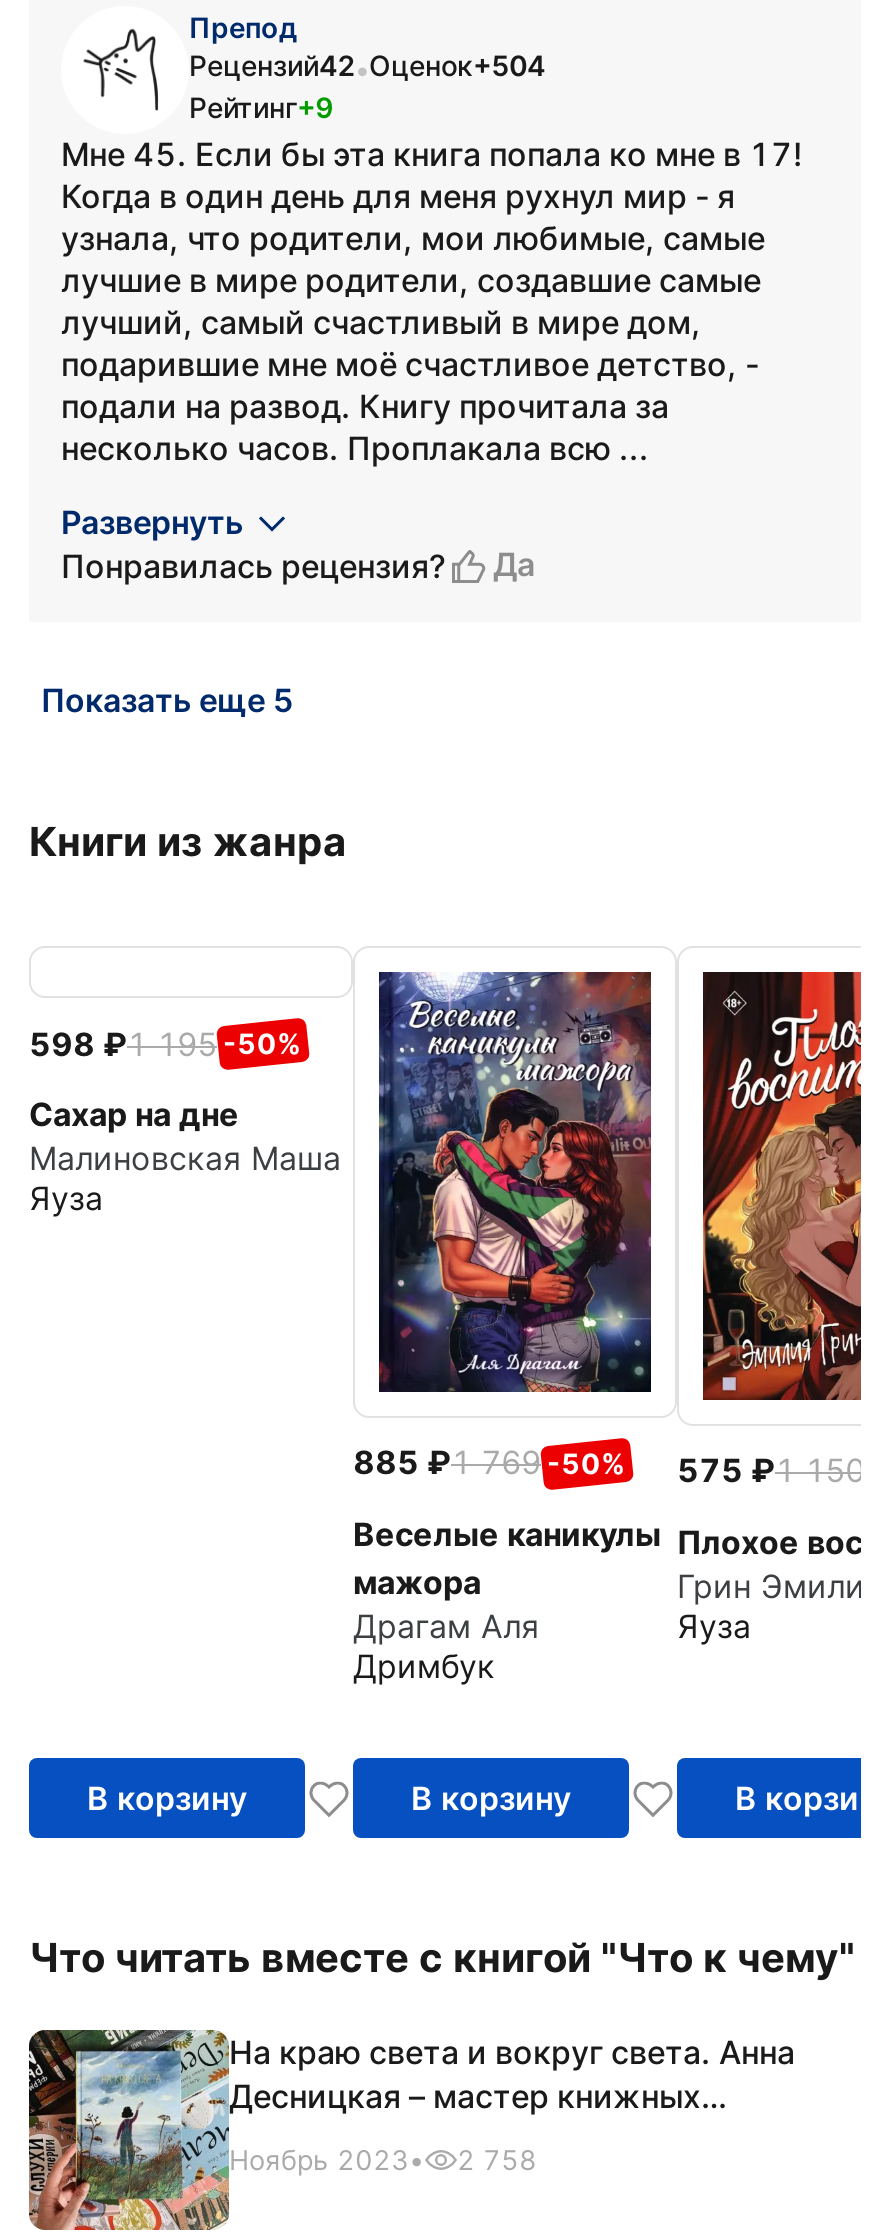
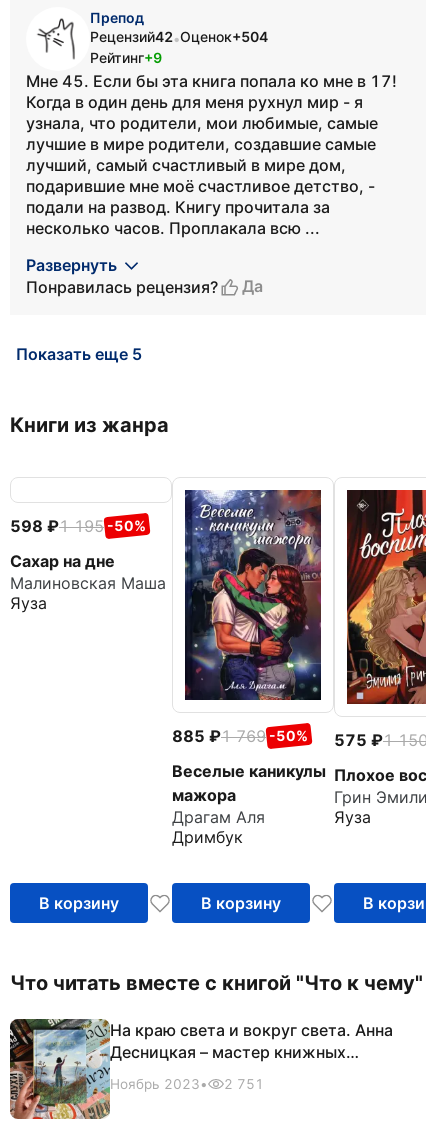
[457,2144,537,2176] 2 758 -> [224,1076,264,1092] 2 751

